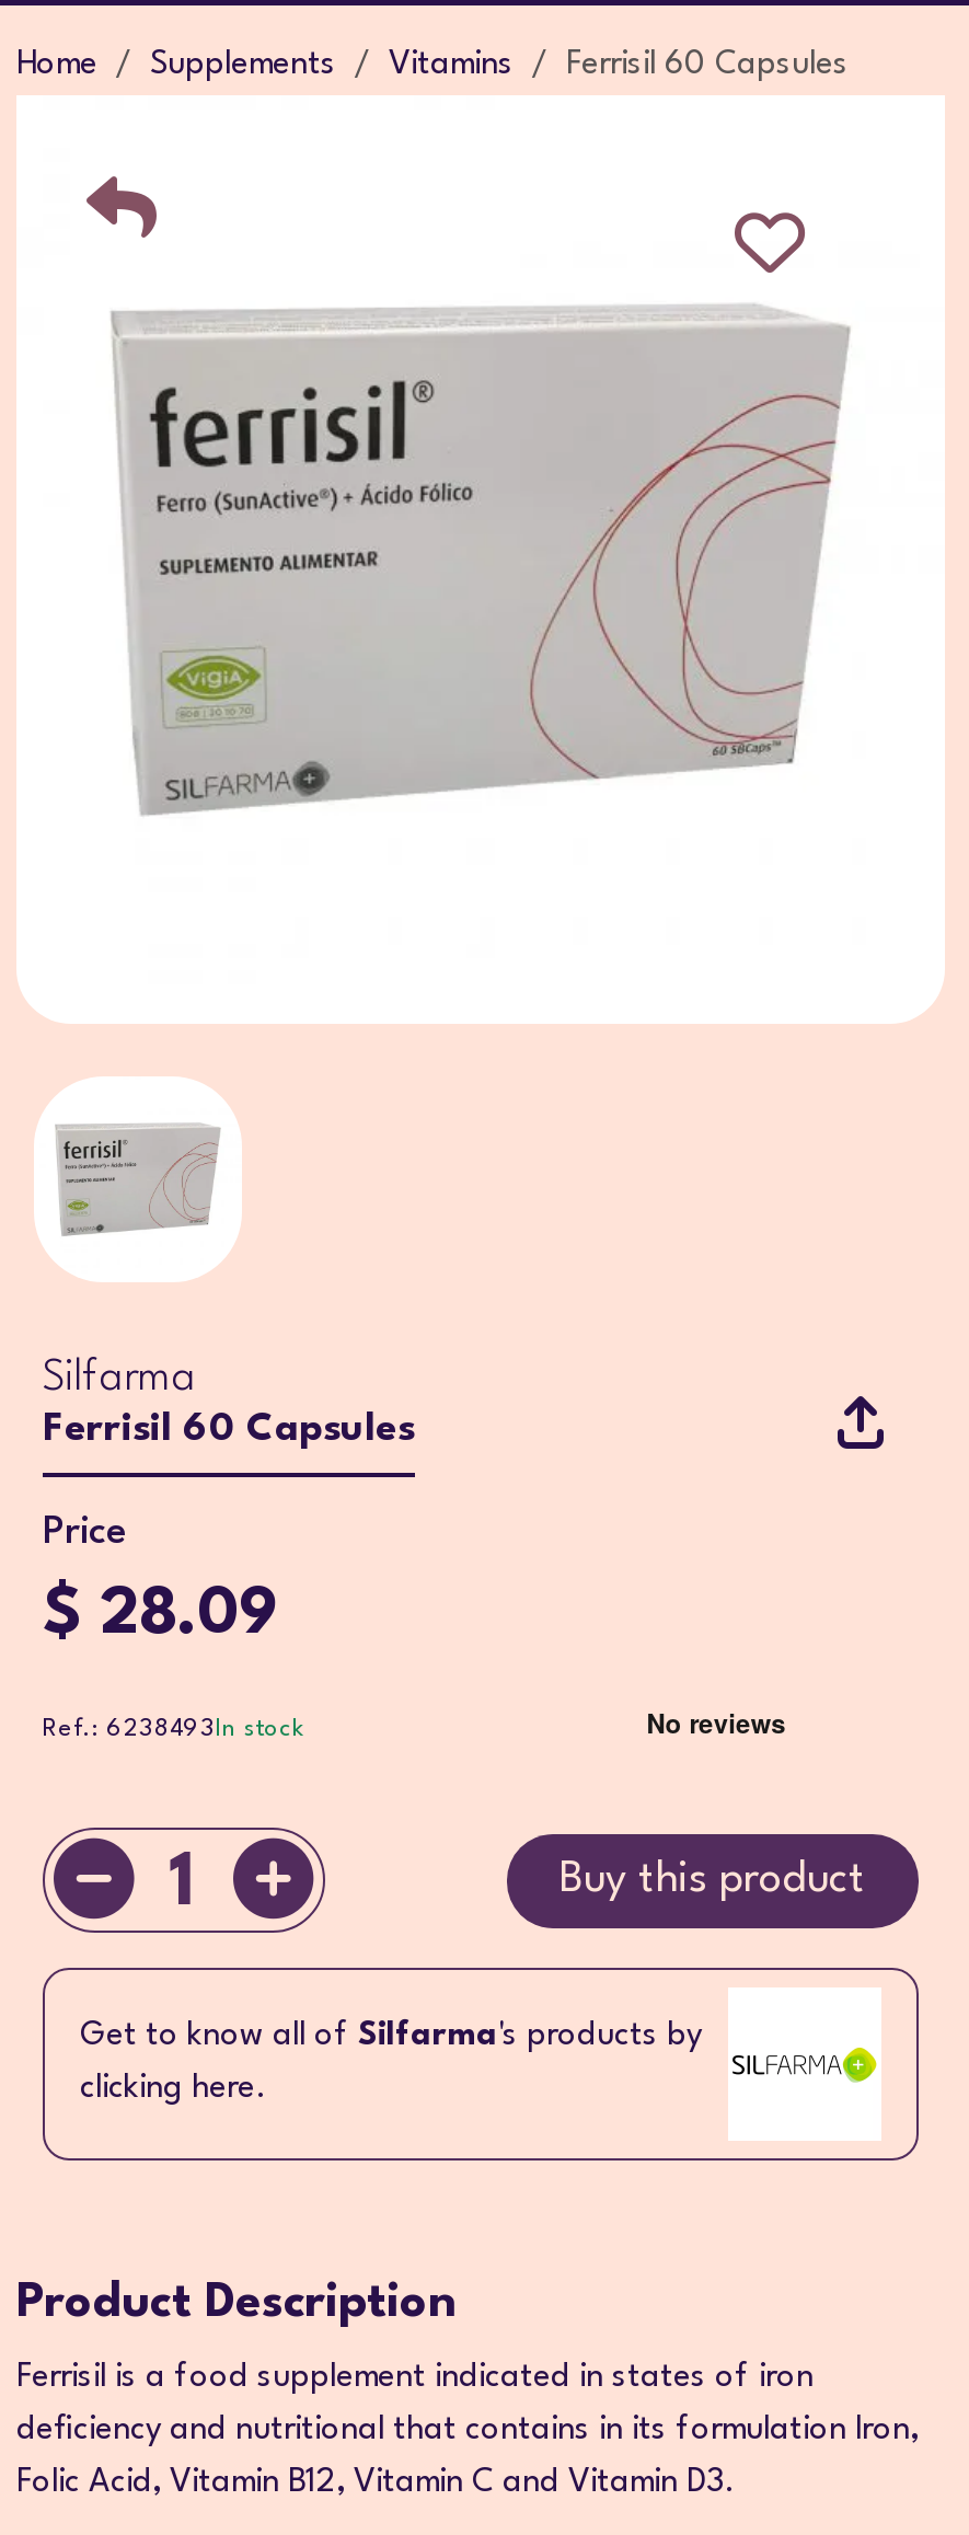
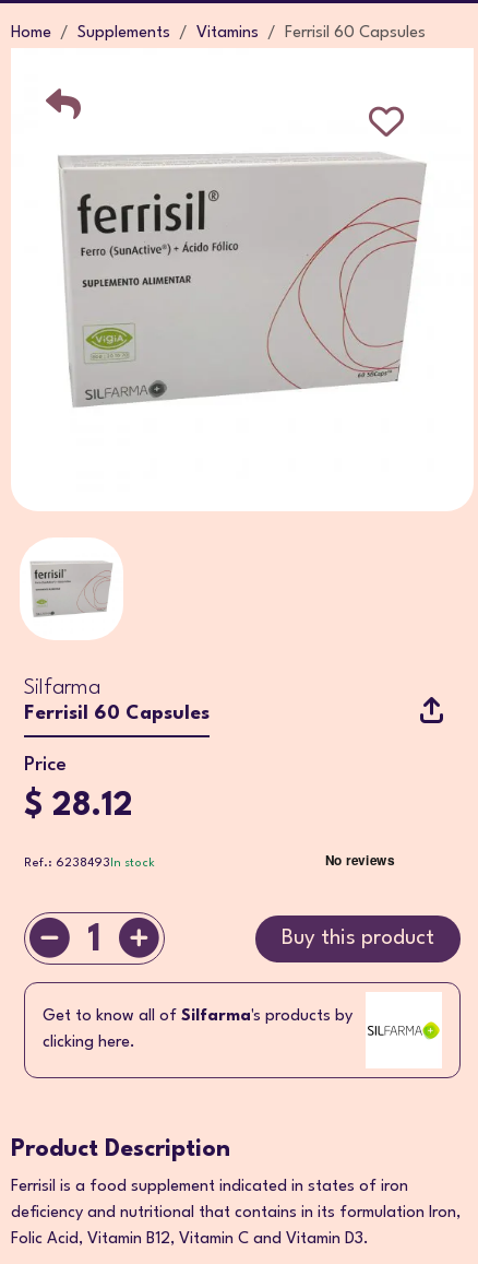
[43,1585,279,1649] $ 28.09 -> [24,791,133,823] $ 28.12

